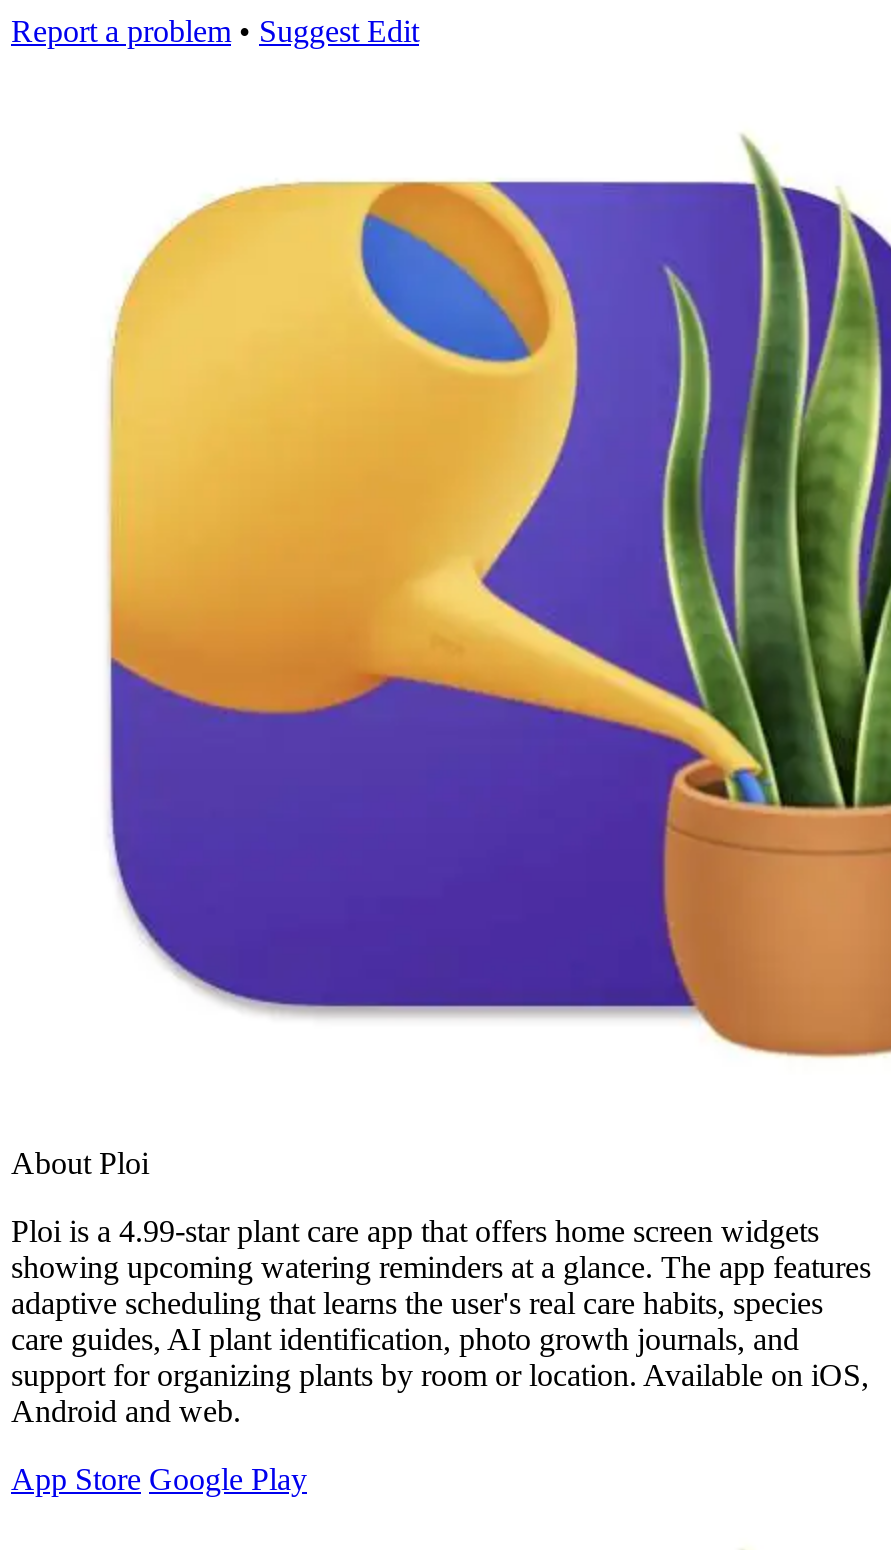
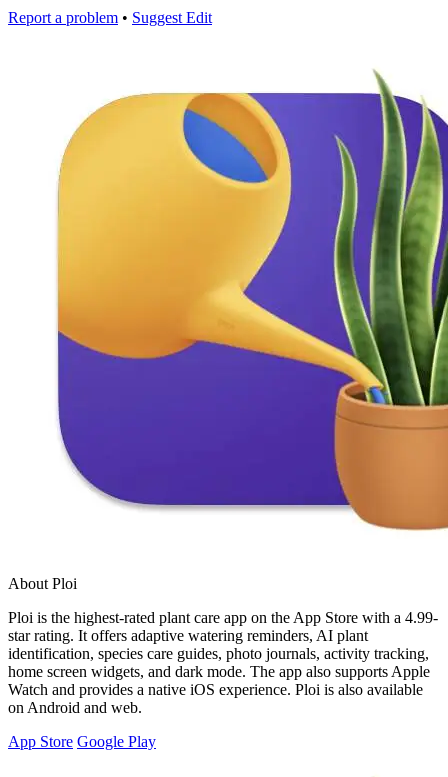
[11,1214,871,1428] Ploi is a 4.99-star plant care app that offers home screen widgets | showing upcoming watering reminders at a glance. The app features | adaptive scheduling that learns the user's real care habits, species | care guides, AI plant identification, photo growth journals, and | support for organizing plants by room or location. Available on iOS, | Android and web. -> [8,609,438,716] Ploi is the highest-rated plant care app on the App Store with a 4.99- | star rating. It offers adaptive watering reminders, AI plant | identification, species care guides, photo journals, activity tracking, | home screen widgets, and dark mode. The app also supports Apple | Watch and provides a native iOS experience. Ploi is also available | on Android and web.

